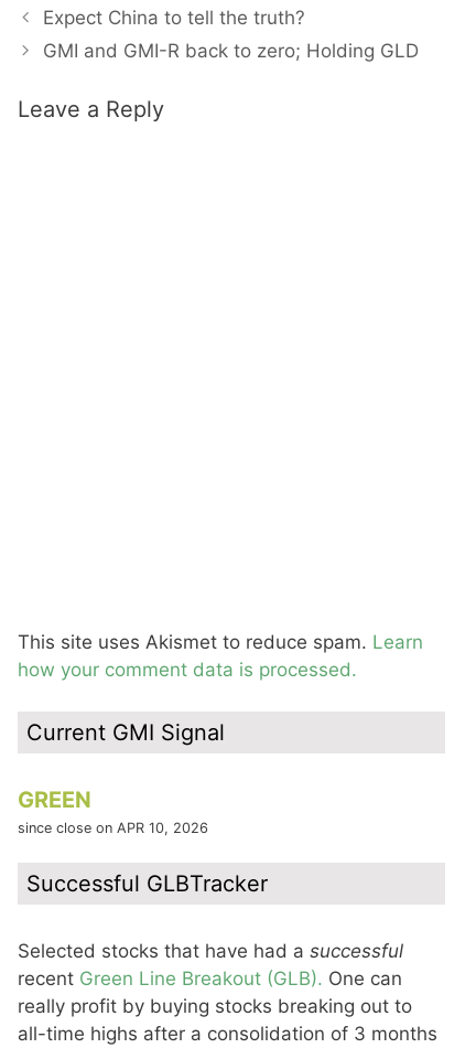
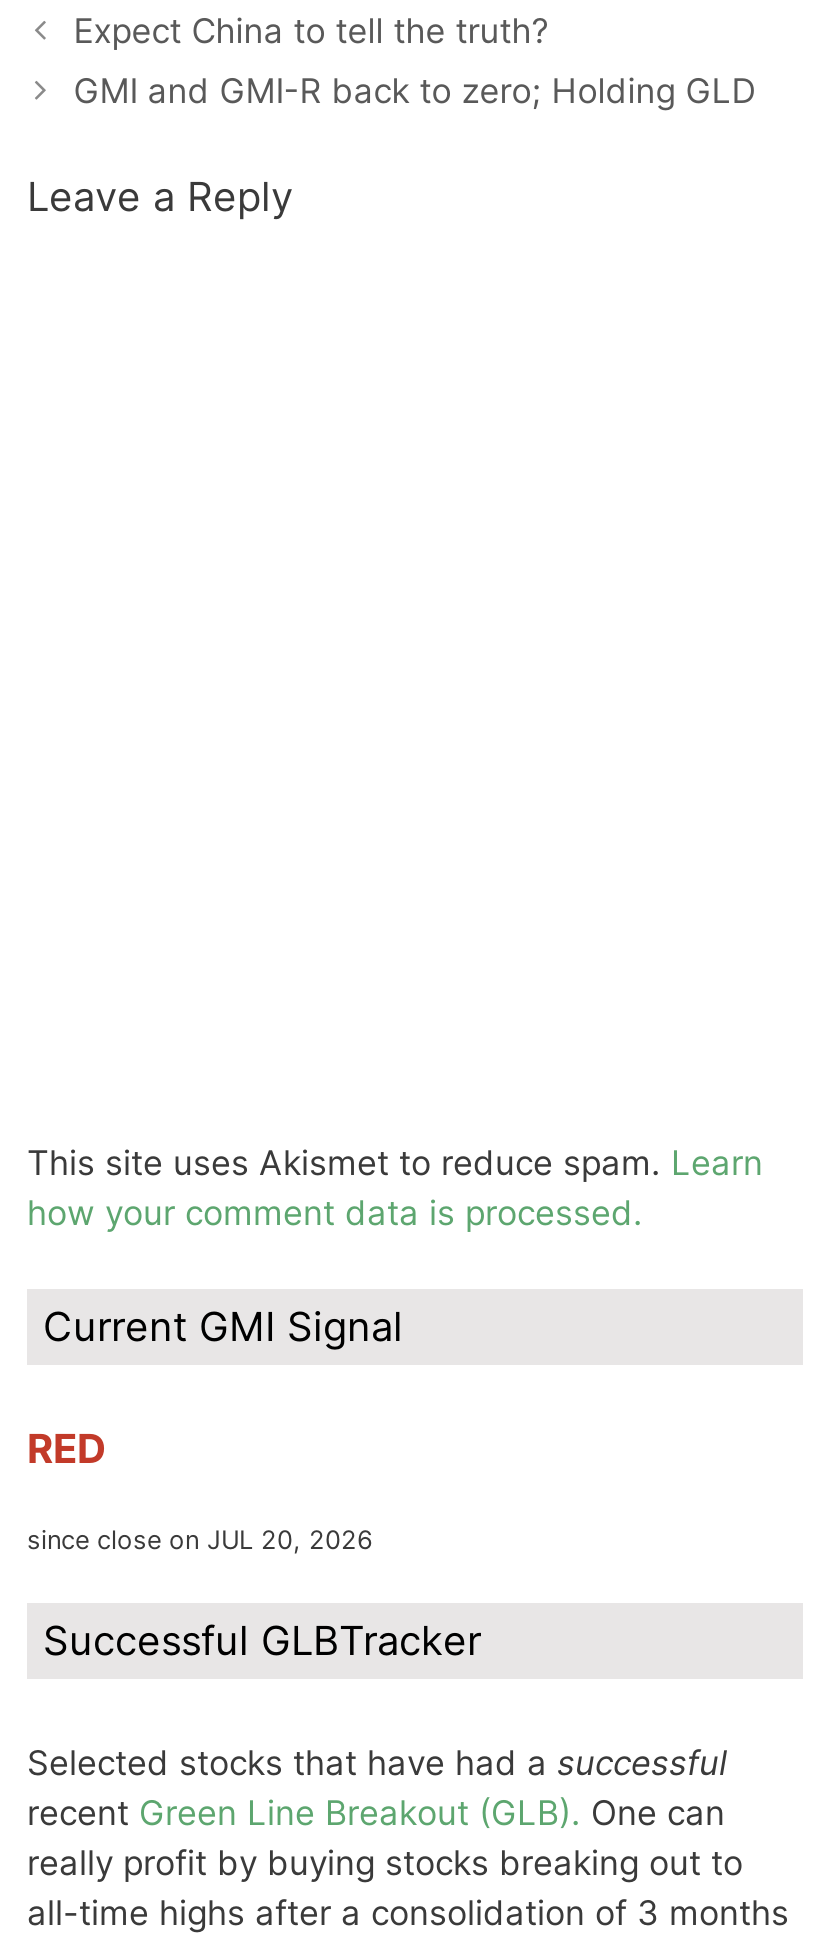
[18,787,208,836] GREEN | since close on APR 10, 2026 -> [27,1425,373,1555] RED | since close on JUL 20, 2026

